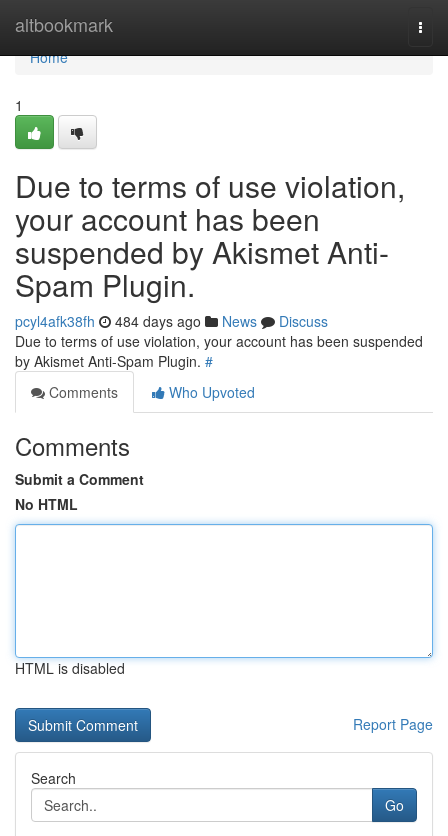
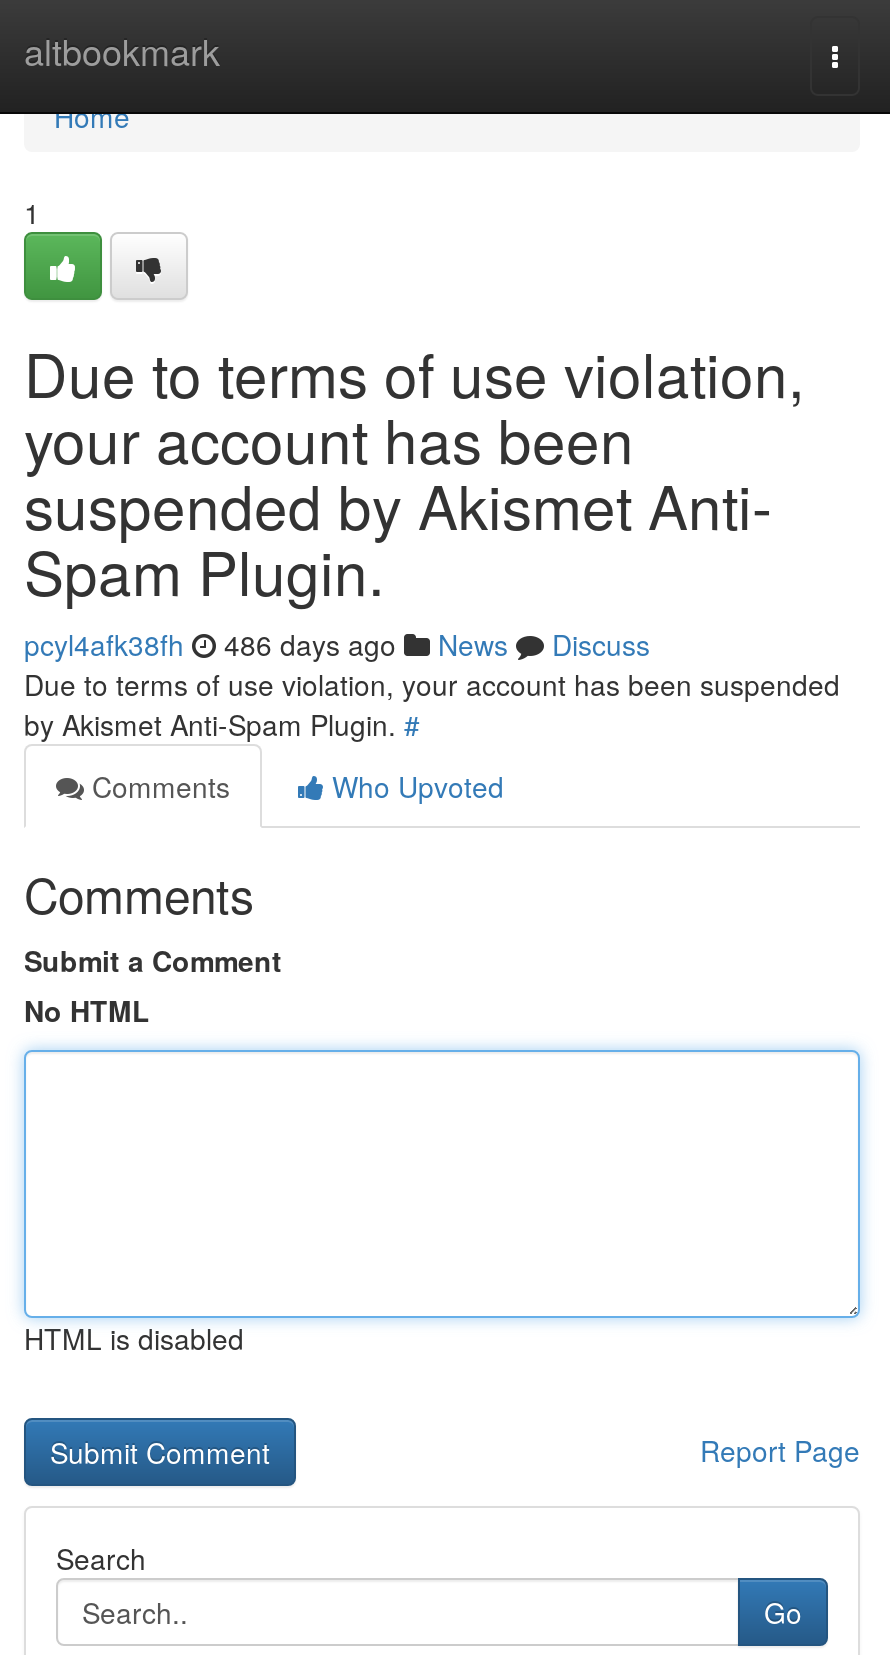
[15,311,328,331] pcyl4afk38fh 484 days ago News Discuss -> [24,624,650,664] pcyl4afk38fh 486 days ago News Discuss

